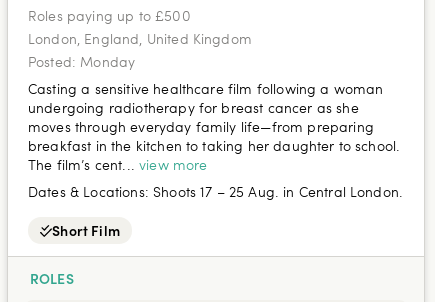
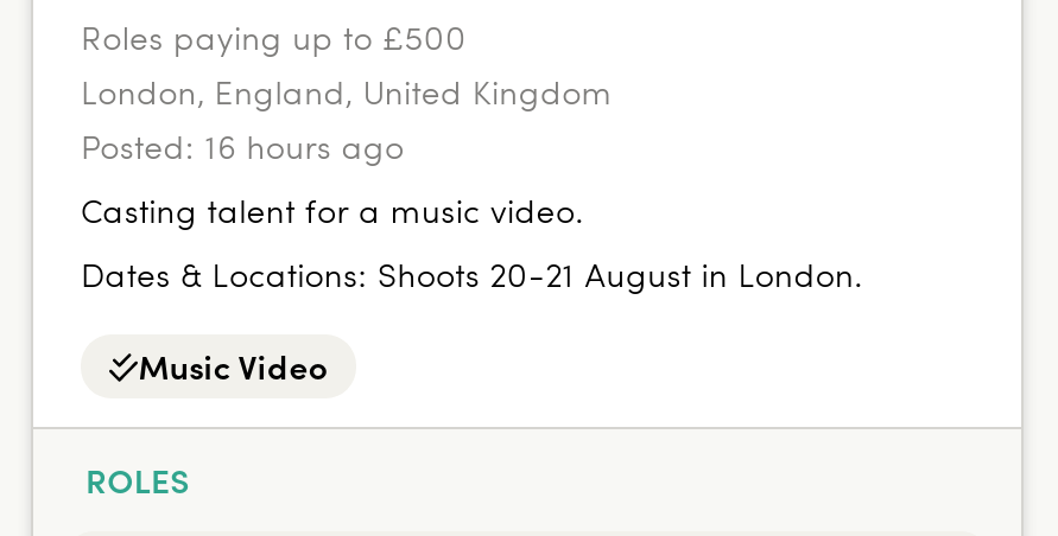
[28,52,403,201] Posted: Monday | Casting a sensitive healthcare film following a woman | undergoing radiotherapy for breast cancer as she | moves through everyday family life—from preparing | breakfast in the kitchen to taking her daughter to school. | The film’s cent... view more | Dates & Locations: Shoots 17 – 25 Aug. in Central London. -> [81,123,864,296] Posted: 16 hours ago | Casting talent for a music video. | Dates & Locations: Shoots 20-21 August in London.
[52,220,120,240] Short Film -> [138,342,328,389] Music Video

